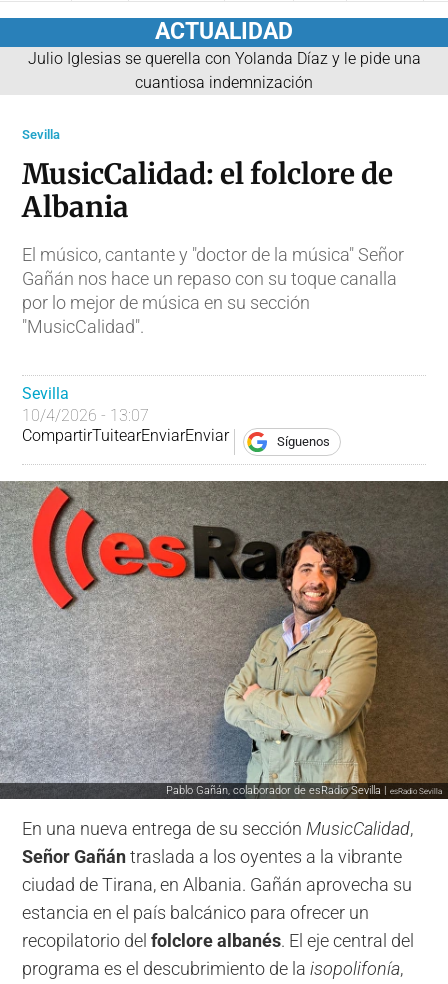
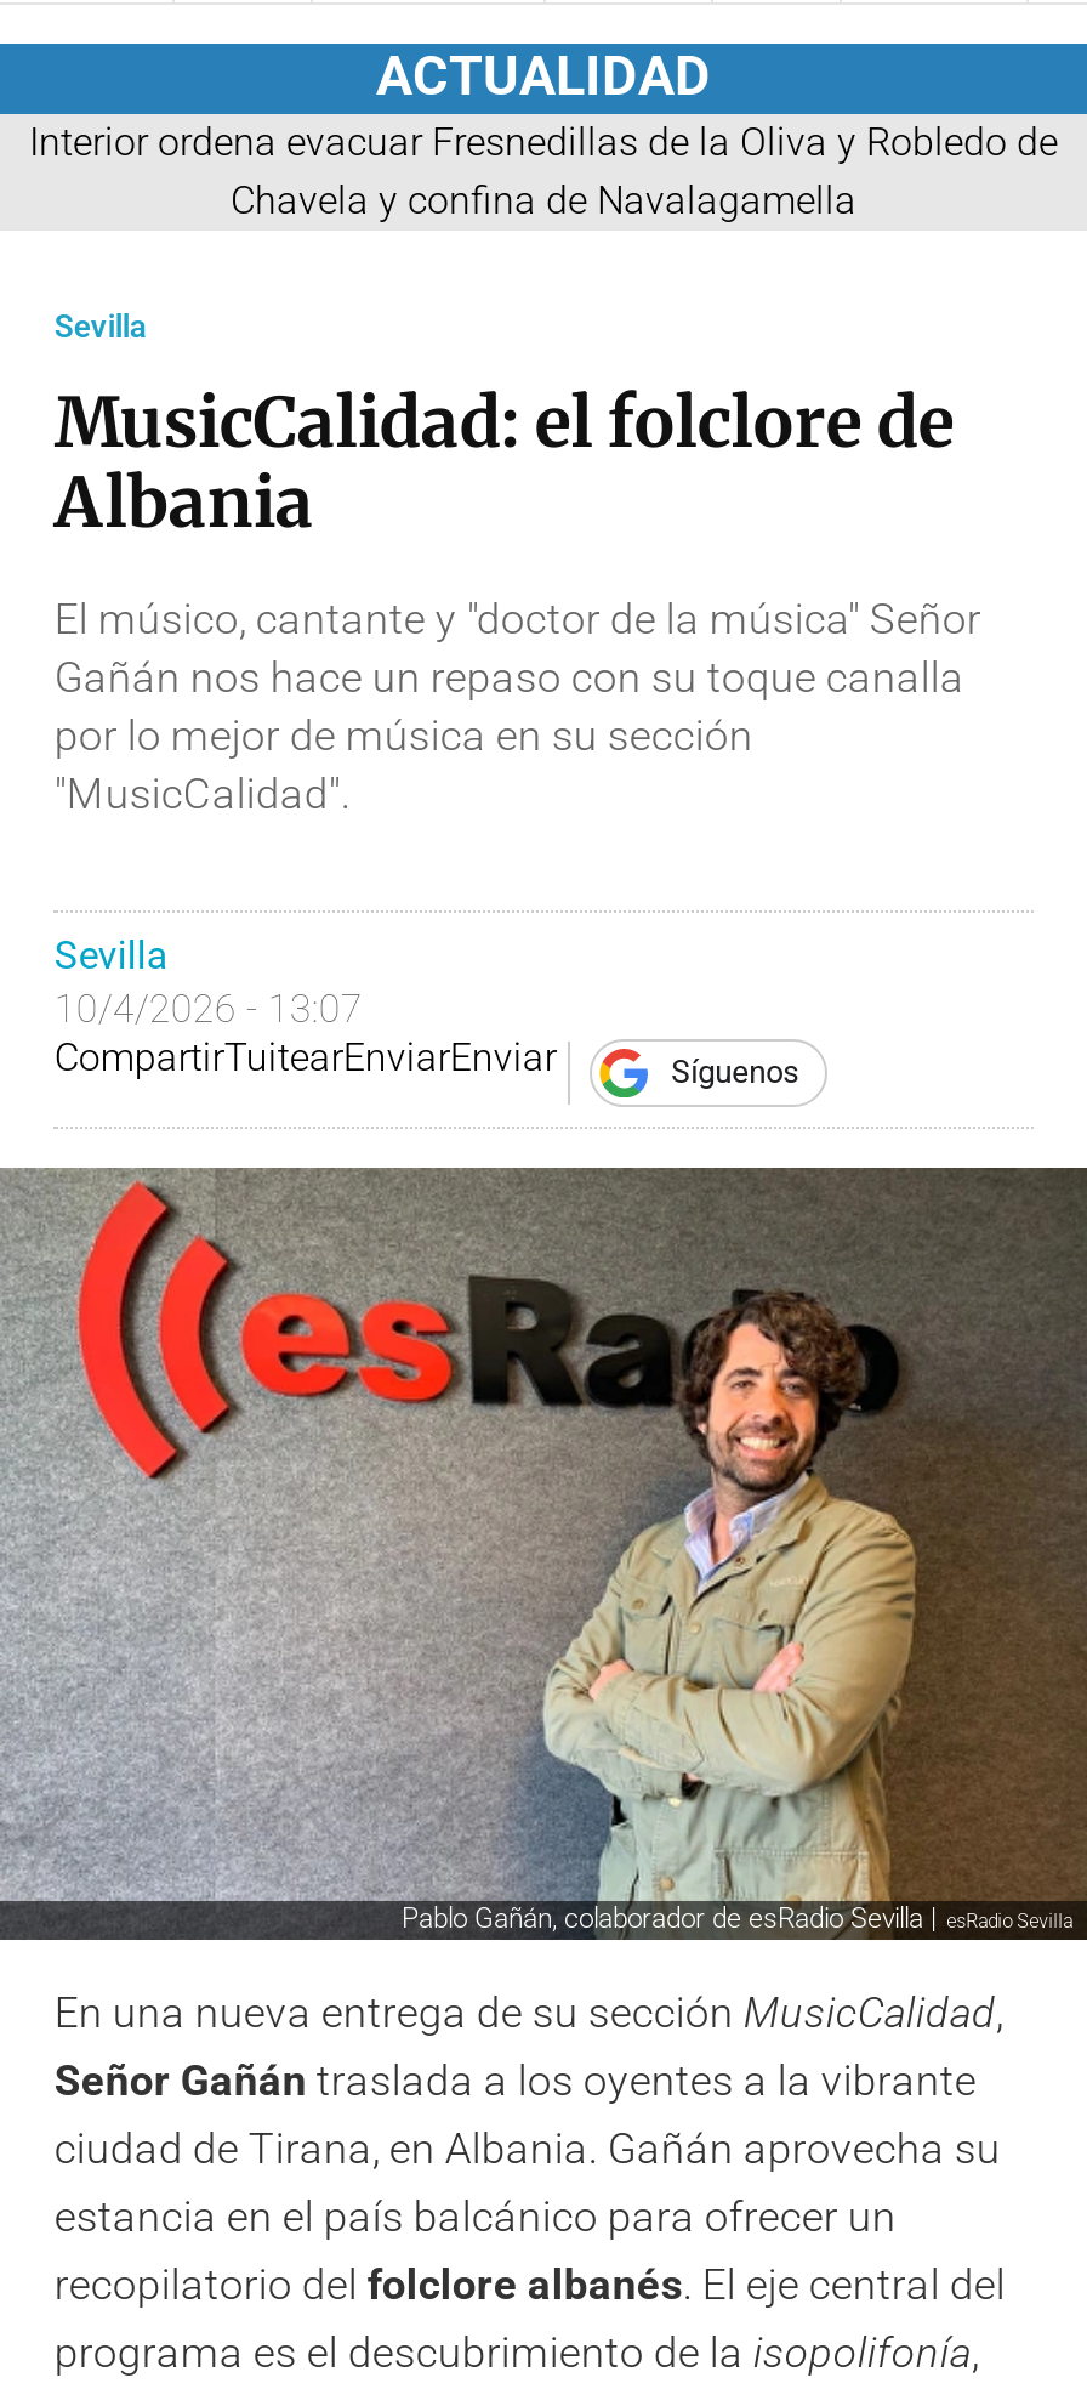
[27,49,420,92] Julio Iglesias se querella con Yolanda Díaz y le pide una | cuantiosa indemnización -> [29,118,1058,222] Interior ordena evacuar Fresnedillas de la Oliva y Robledo de | Chavela y confina de Navalagamella

